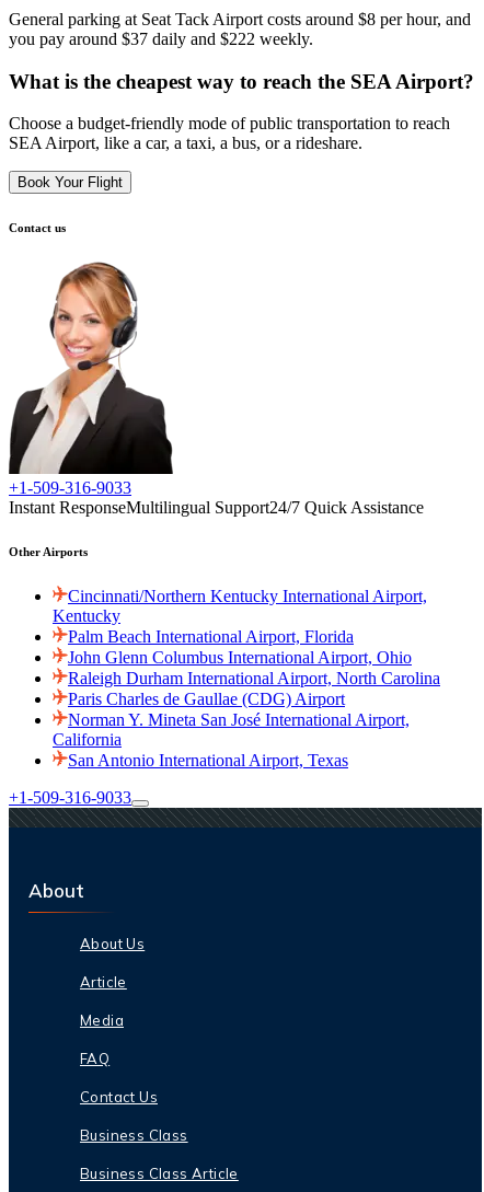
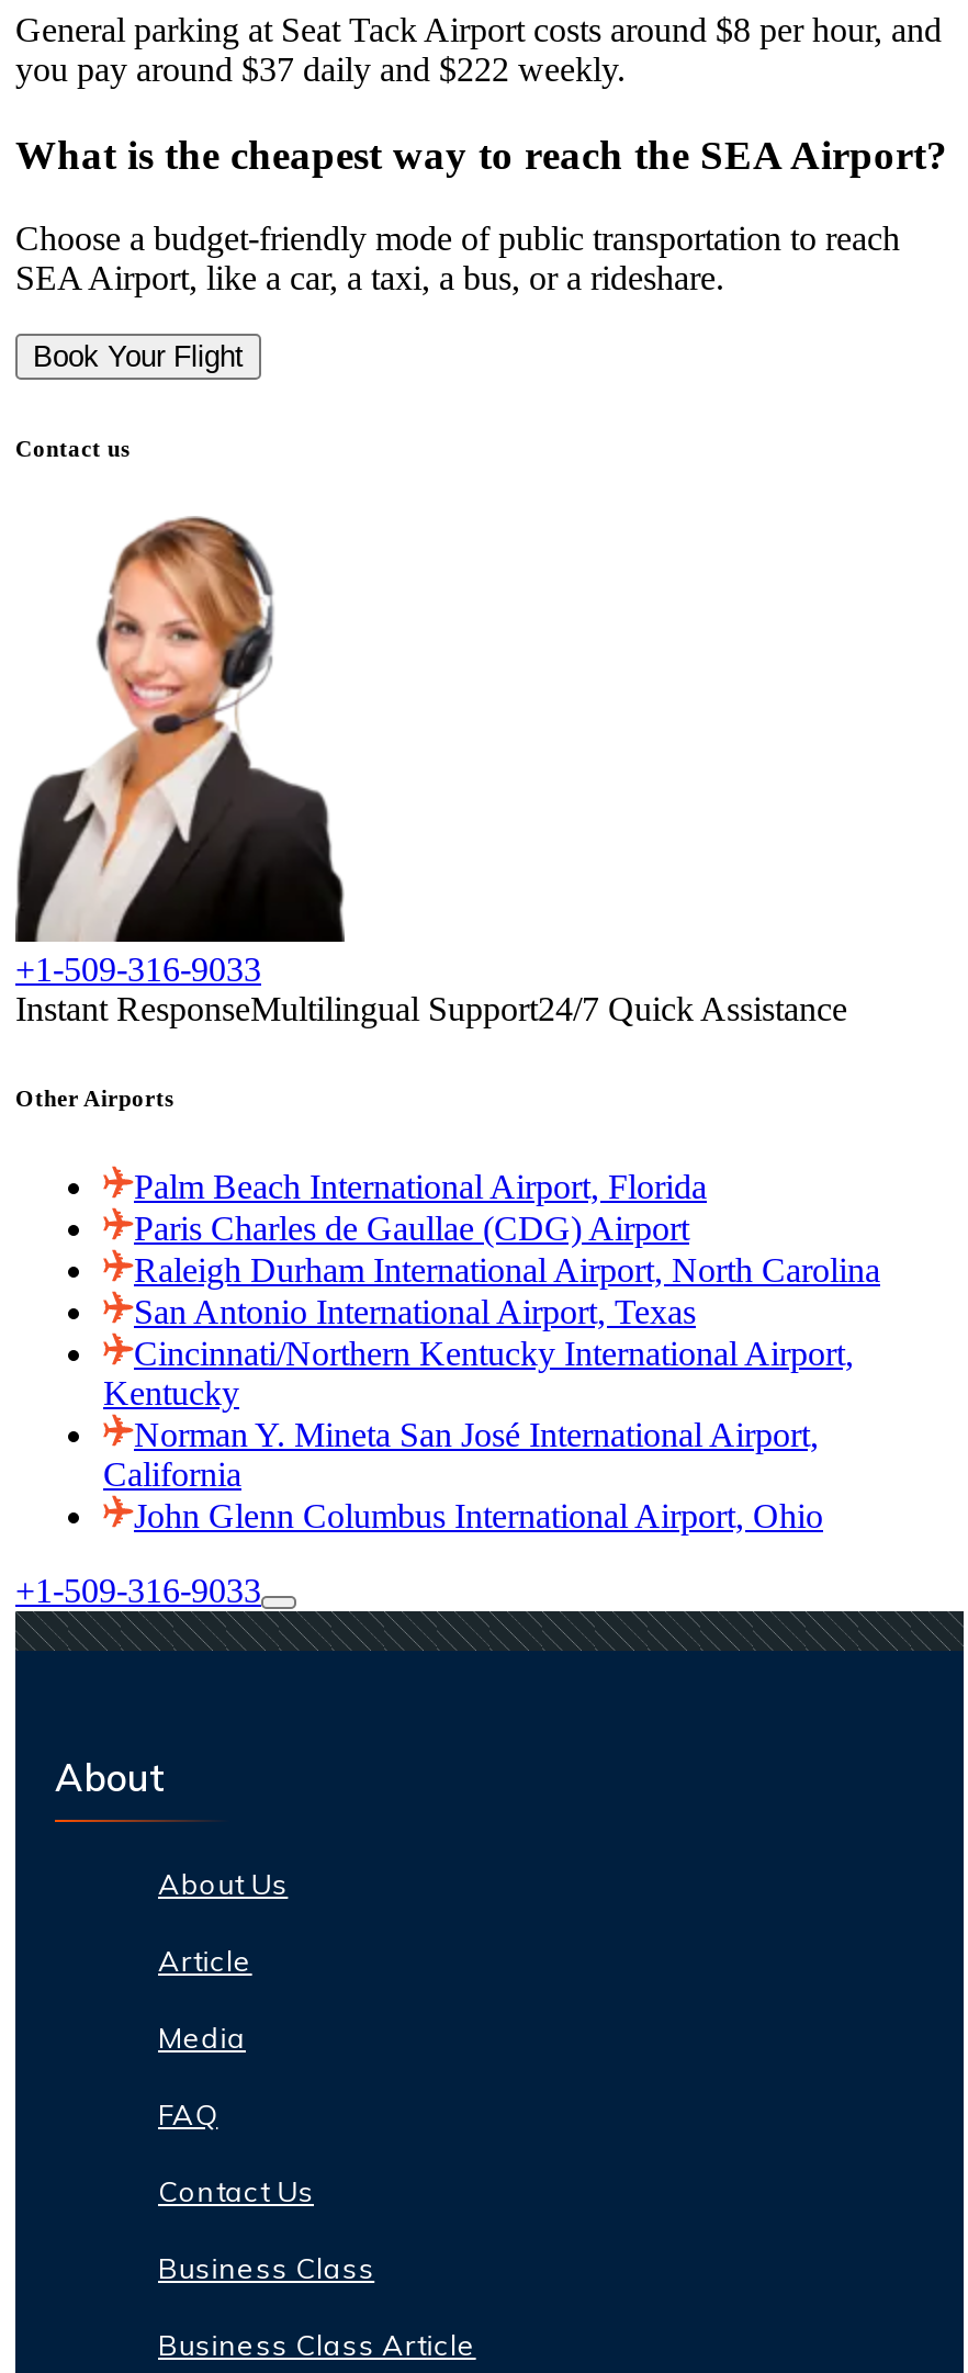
moved [53,587,427,625] -> [103,1335,854,1412]: Cincinnati/Northern Kentucky International Airport, | Kentucky
moved [68,627,354,646] -> [134,1168,707,1206]: Palm Beach International Airport, Florida
moved [68,648,412,667] -> [134,1498,823,1535]: John Glenn Columbus International Airport, Ohio
moved [68,669,440,708] -> [134,1210,880,1289]: Raleigh Durham International Airport, North Carolina | Paris Charles de Gaullae (CDG) Airport
moved [68,751,348,770] -> [134,1293,696,1331]: San Antonio International Airport, Texas

